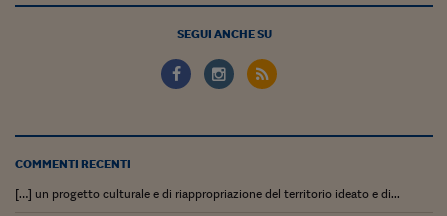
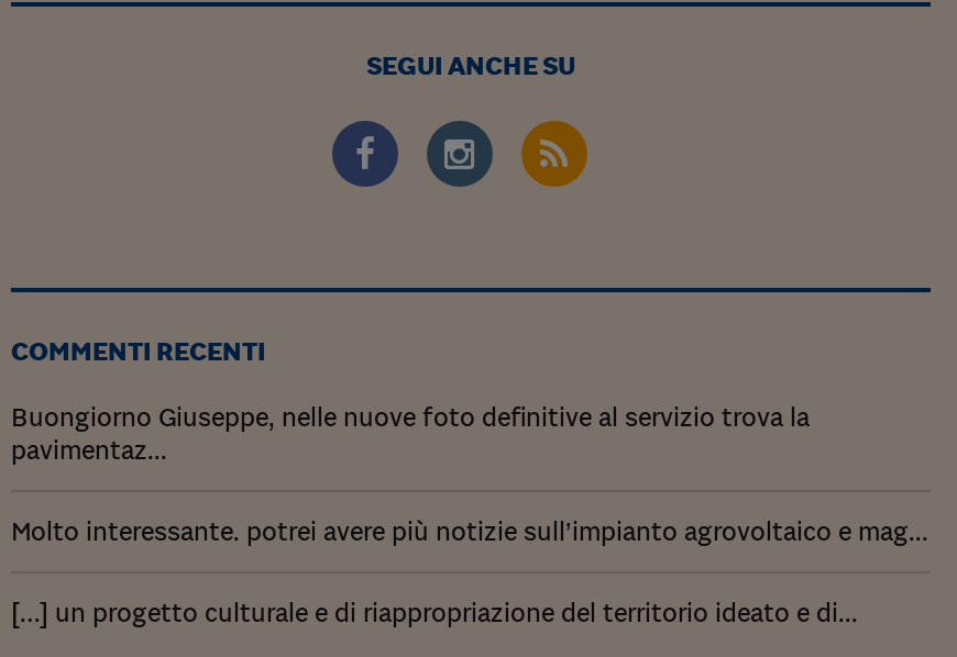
none -> [11,399,928,547] Buongiorno Giuseppe, nelle nuove foto definitive al servizio trova la | pavimentaz... | Molto interessante. potrei avere più notizie sull’impianto agrovoltaico e mag...

